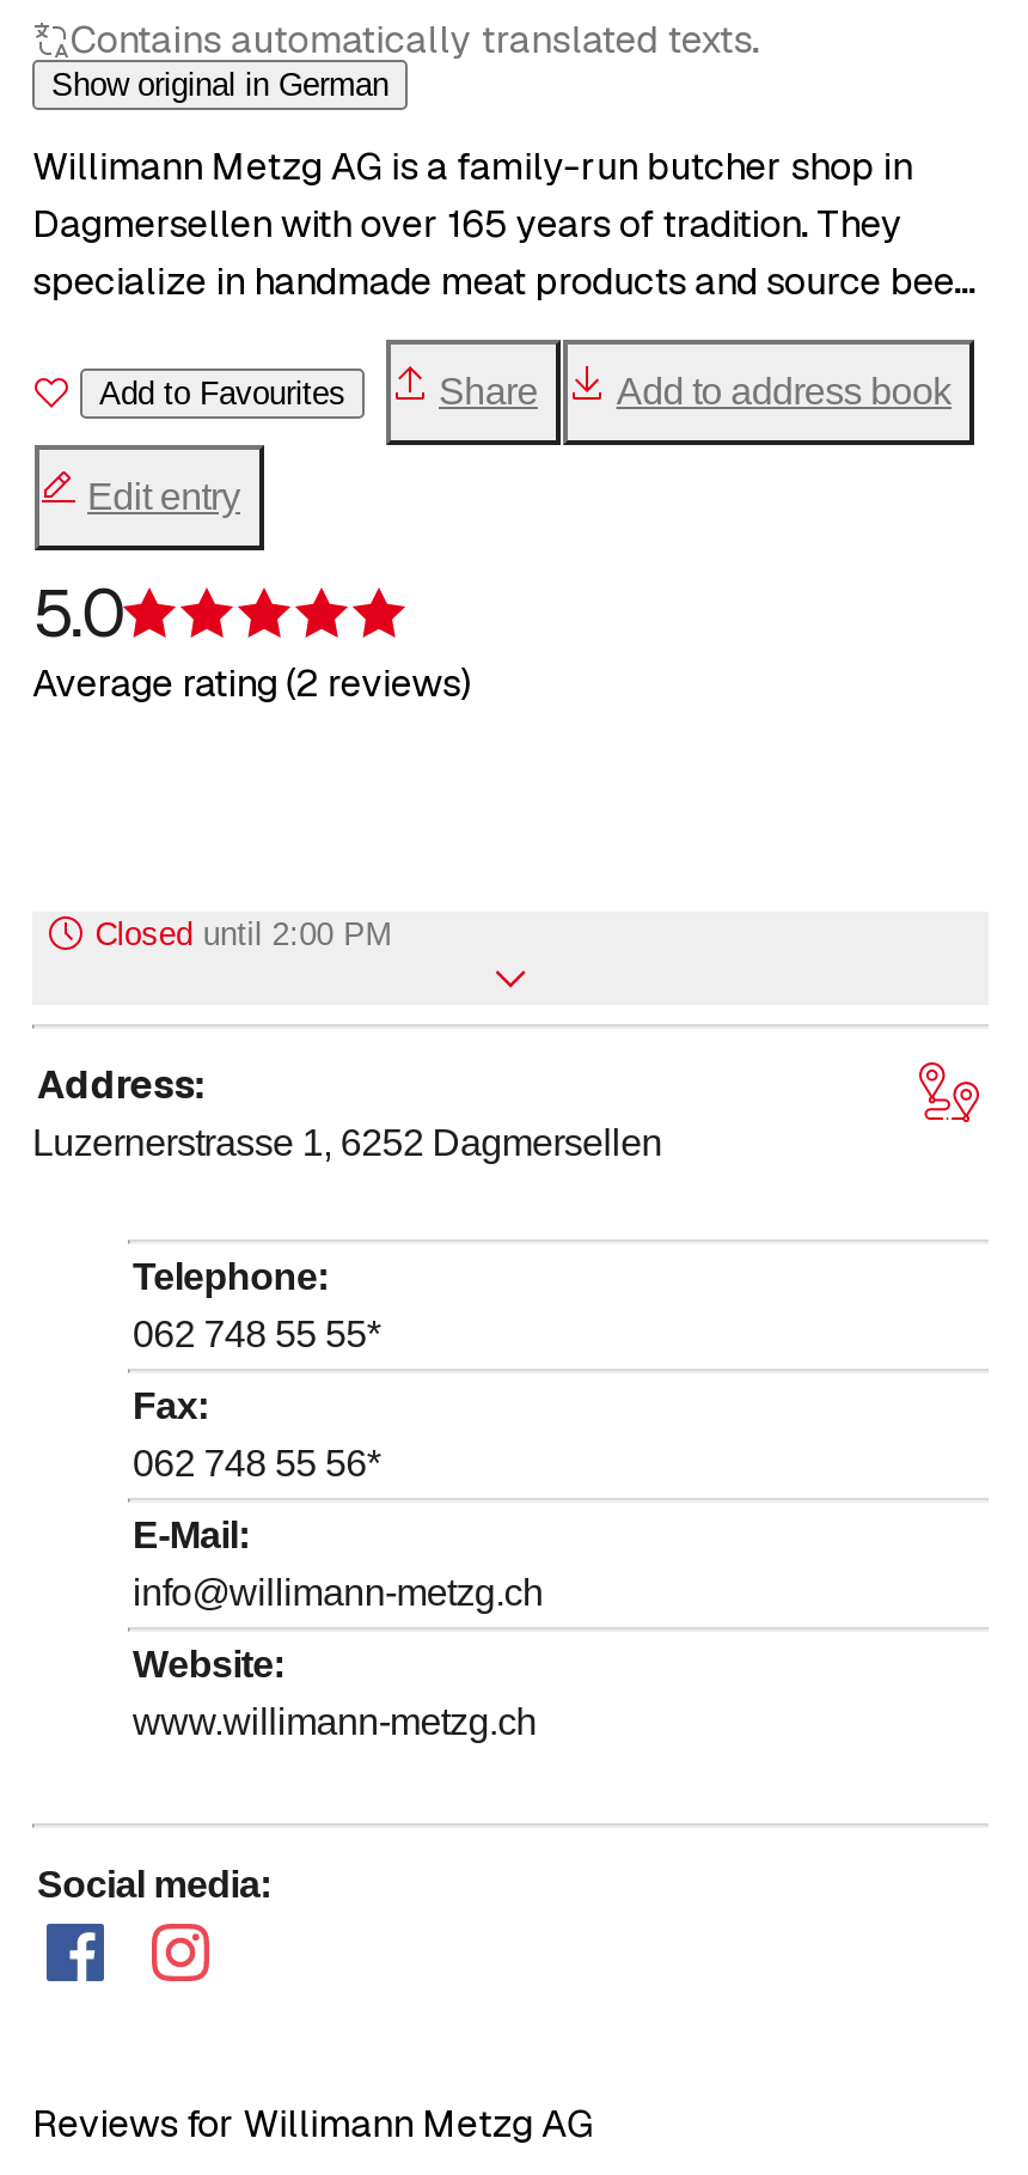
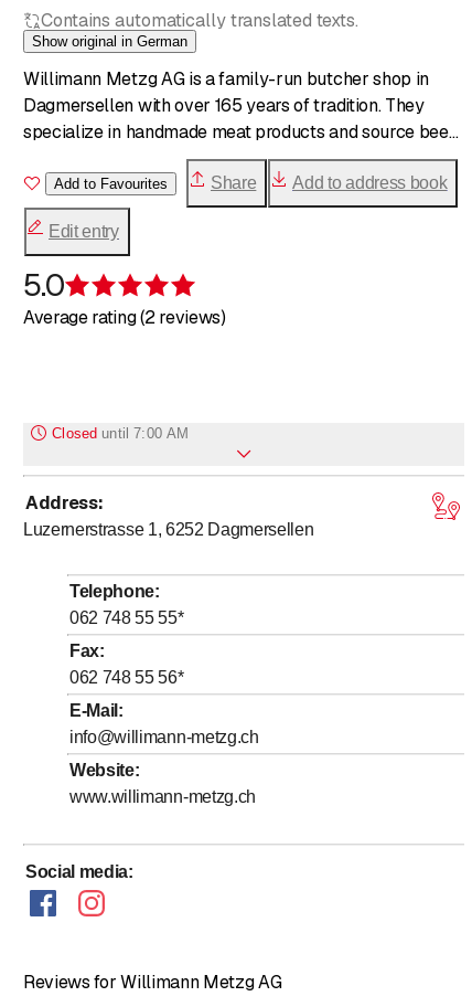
[95,915,392,951] Closed until 2:00 PM -> [52,425,189,441] Closed until 7:00 AM

